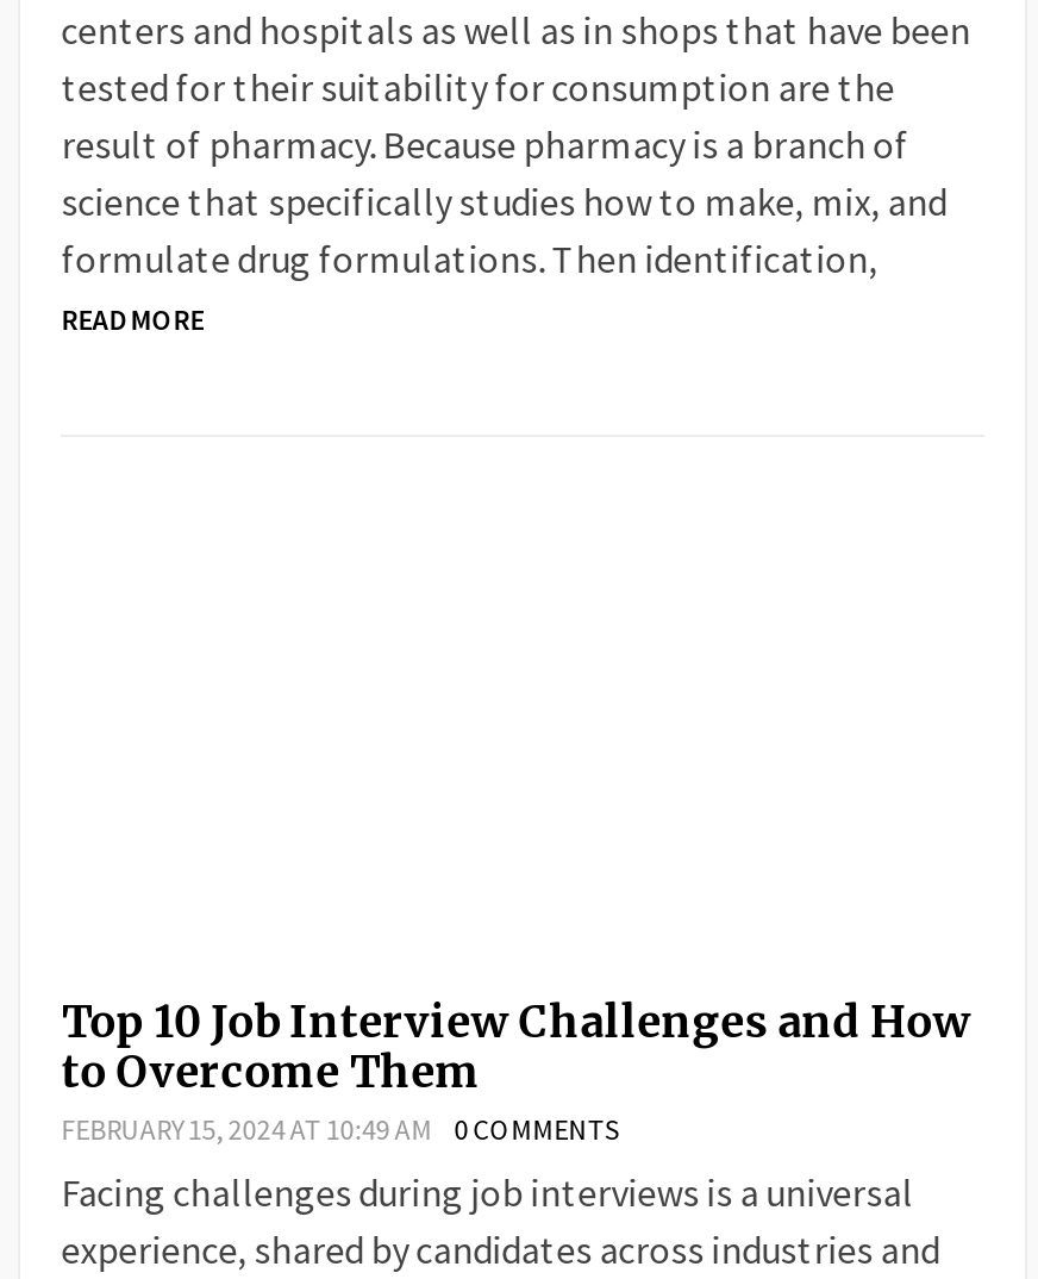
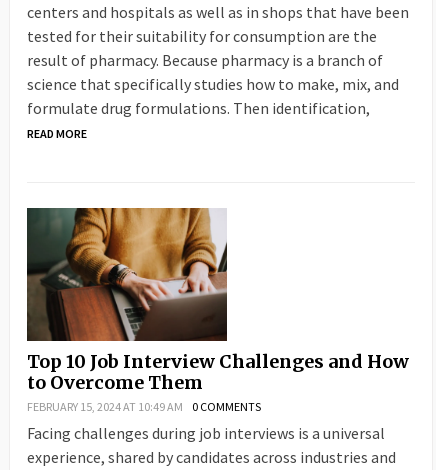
none -> [26,207,228,342] [image]

